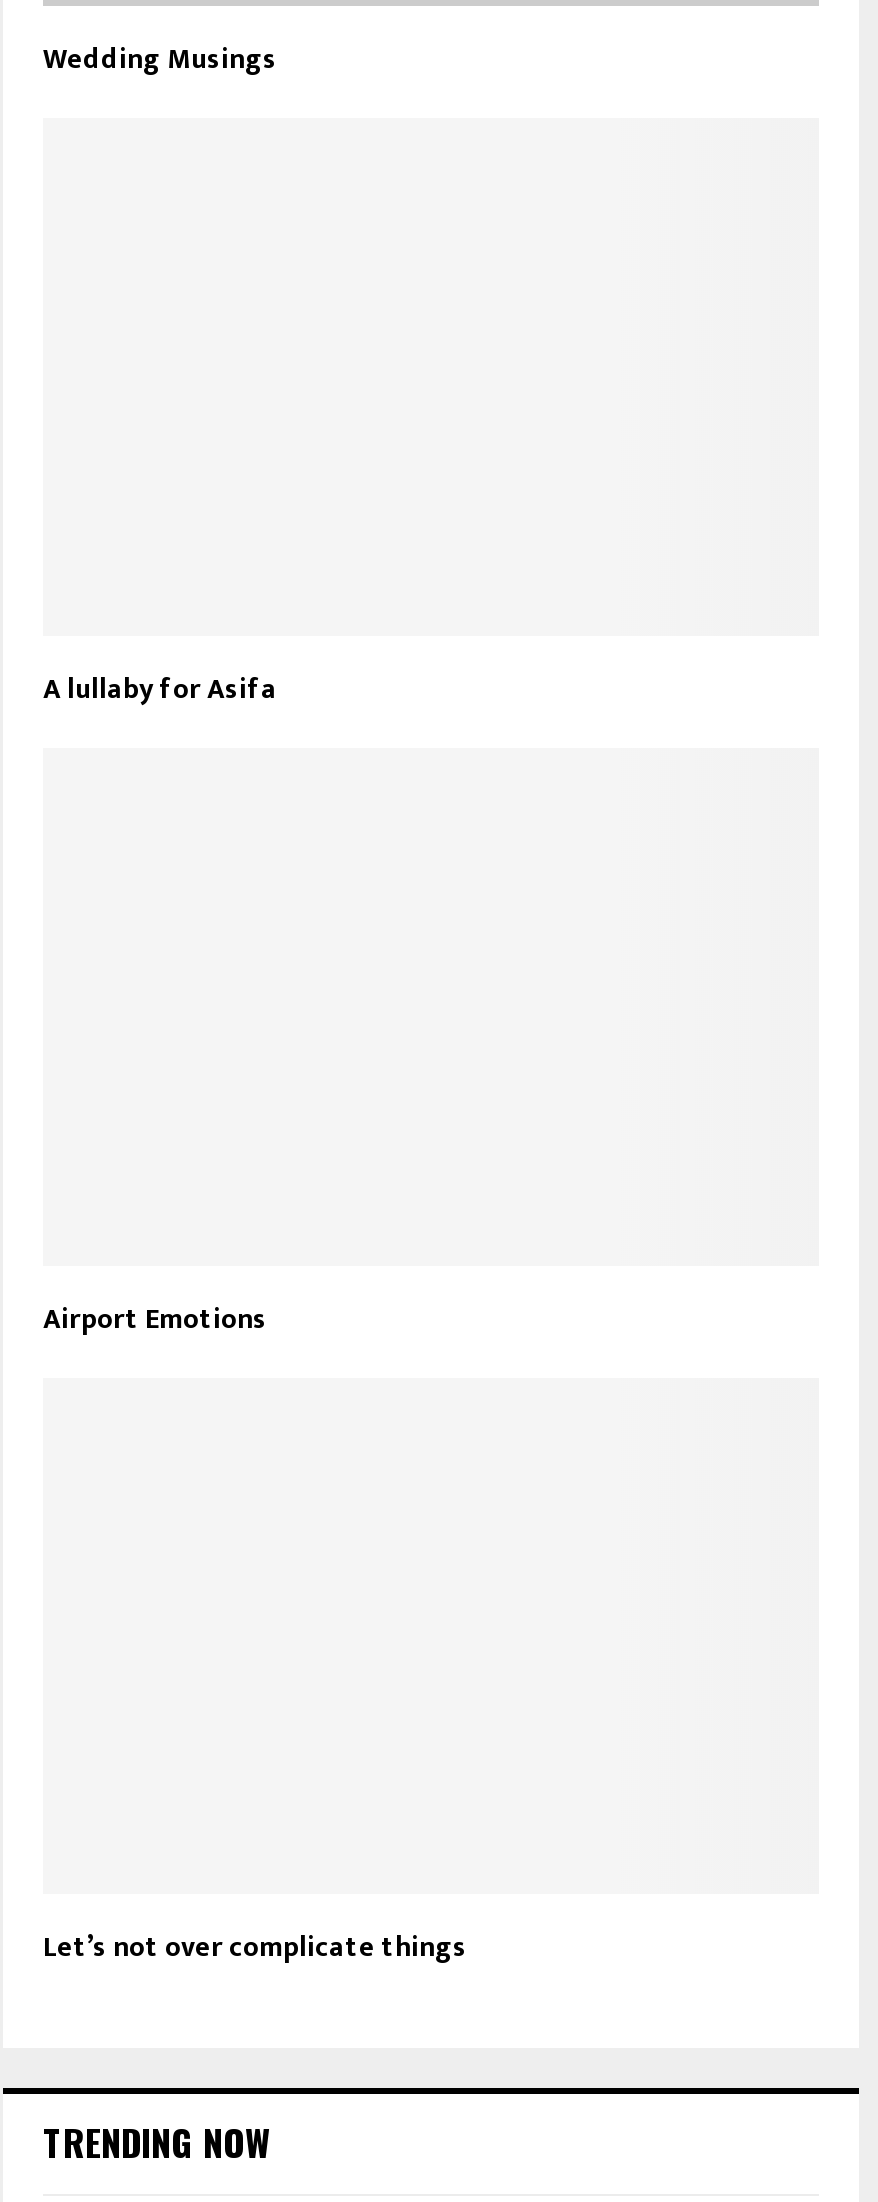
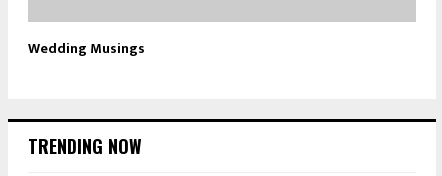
[43,666,277,712] A lullaby for Asifa -> none
[43,1295,267,1341] Airport Emotions -> none
[43,1925,467,1971] Let’s not over complicate things -> none

